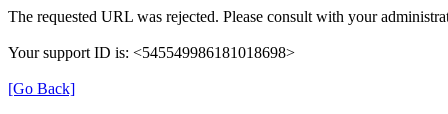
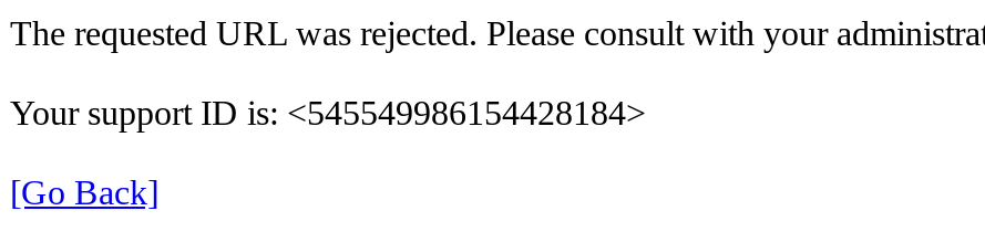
[8,44,295,61] Your support ID is: <545549986181018698> -> [10,94,646,131] Your support ID is: <545549986154428184>

